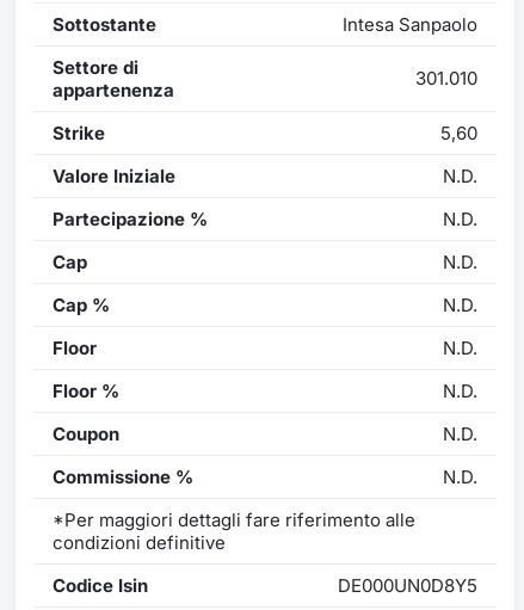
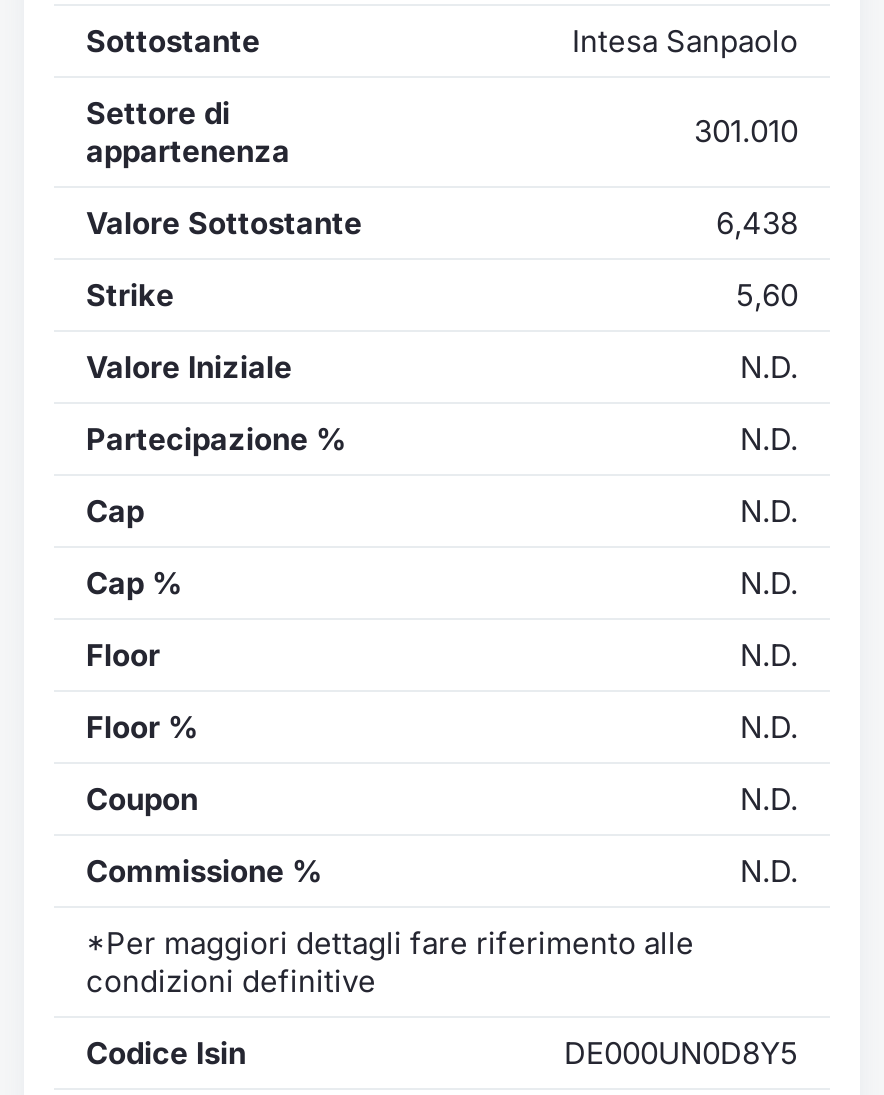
none -> [86,203,798,241] Valore Sottostante | 6,438

